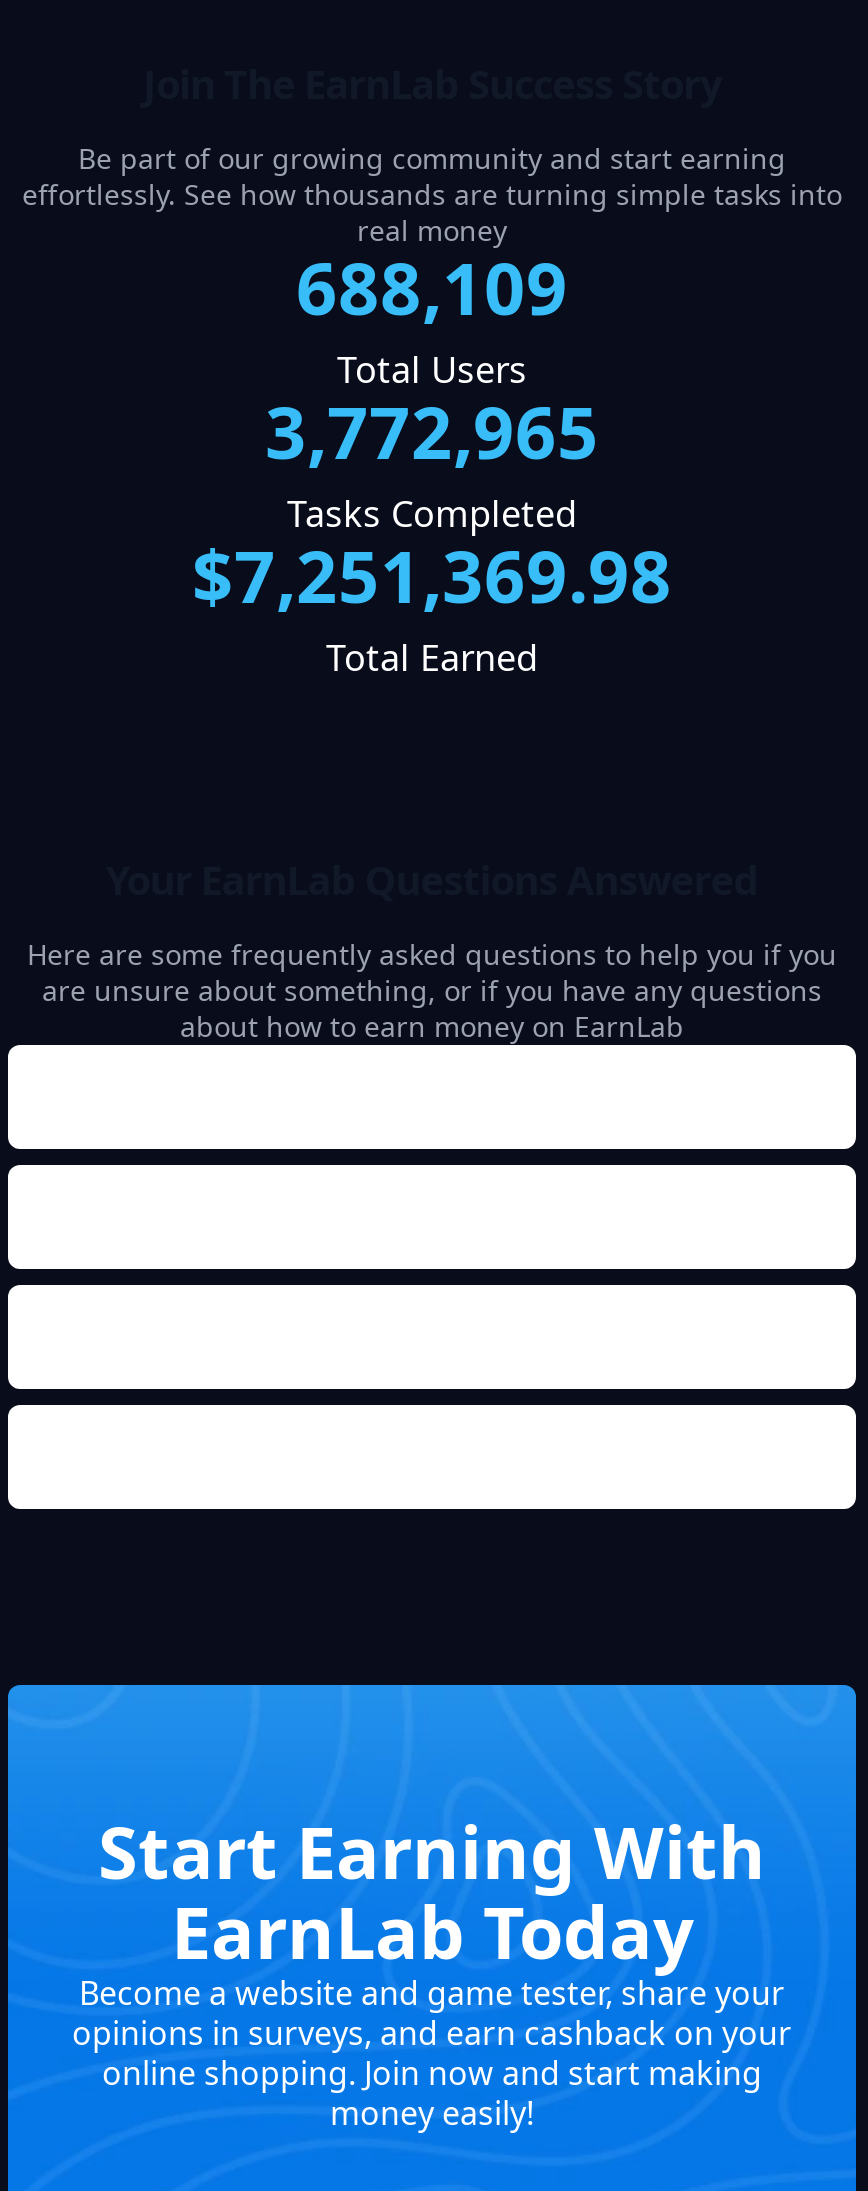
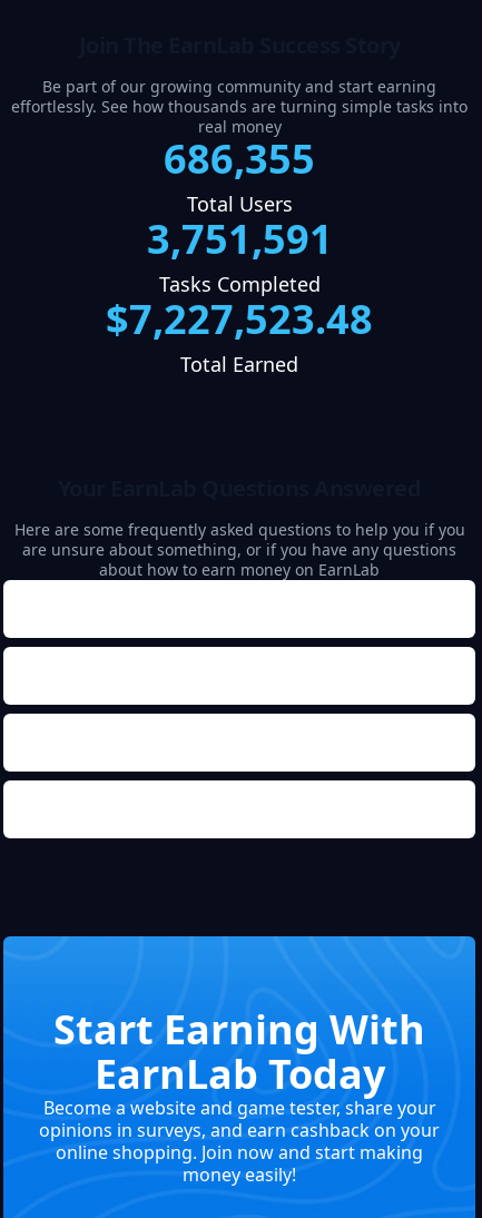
[296,240,568,338] 688,109 -> [164,132,315,186] 686,355
[265,384,599,482] 3,772,965 -> [146,212,332,267] 3,751,591
[192,528,672,626] $7,251,369.98 -> [106,292,373,347] $7,227,523.48

